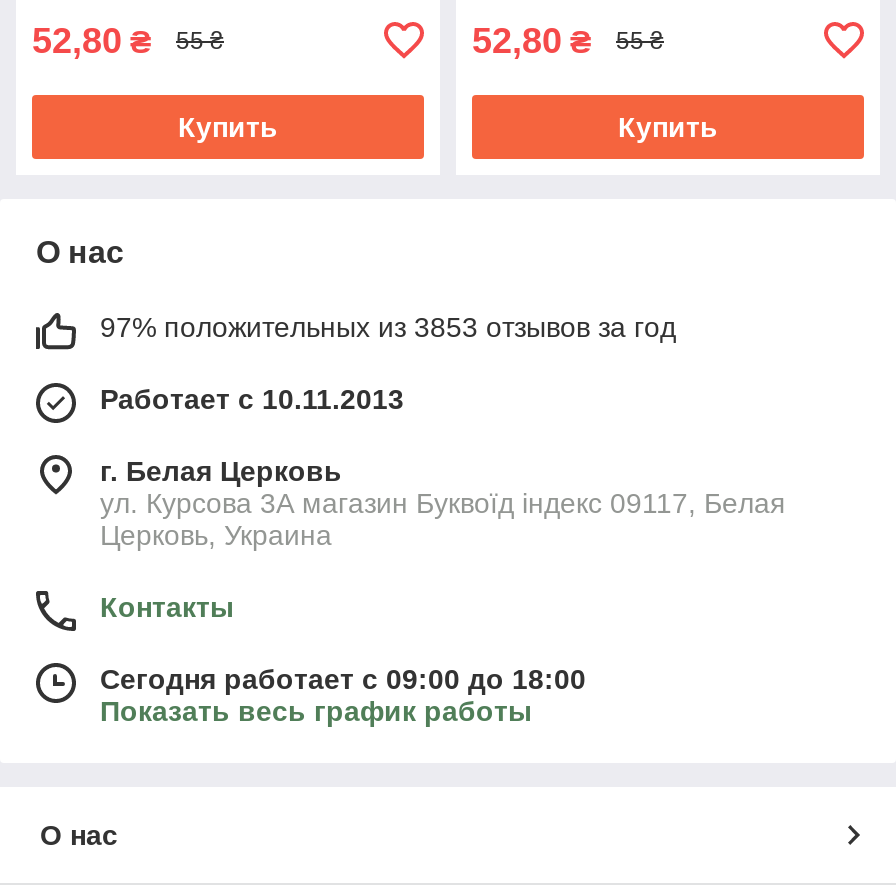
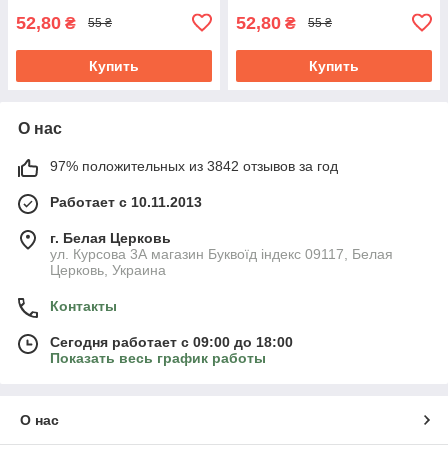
[100,311,676,343] 97% положительных из 3853 отзывов за год -> [50,158,338,174] 97% положительных из 3842 отзывов за год

